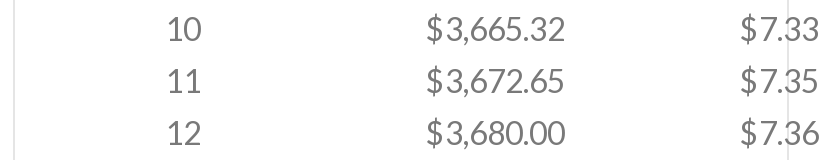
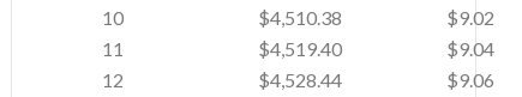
[425,9,565,47] $3,665.32 -> [258,6,342,29] $4,510.38
[739,9,819,47] $7.33 -> [446,6,494,29] $9.02
[425,61,565,99] $3,672.65 -> [258,37,342,60] $4,519.40
[739,61,819,99] $7.35 -> [446,37,494,60] $9.04
[425,113,565,151] $3,680.00 -> [258,68,342,91] $4,528.44
[739,113,819,151] $7.36 -> [446,68,494,91] $9.06

